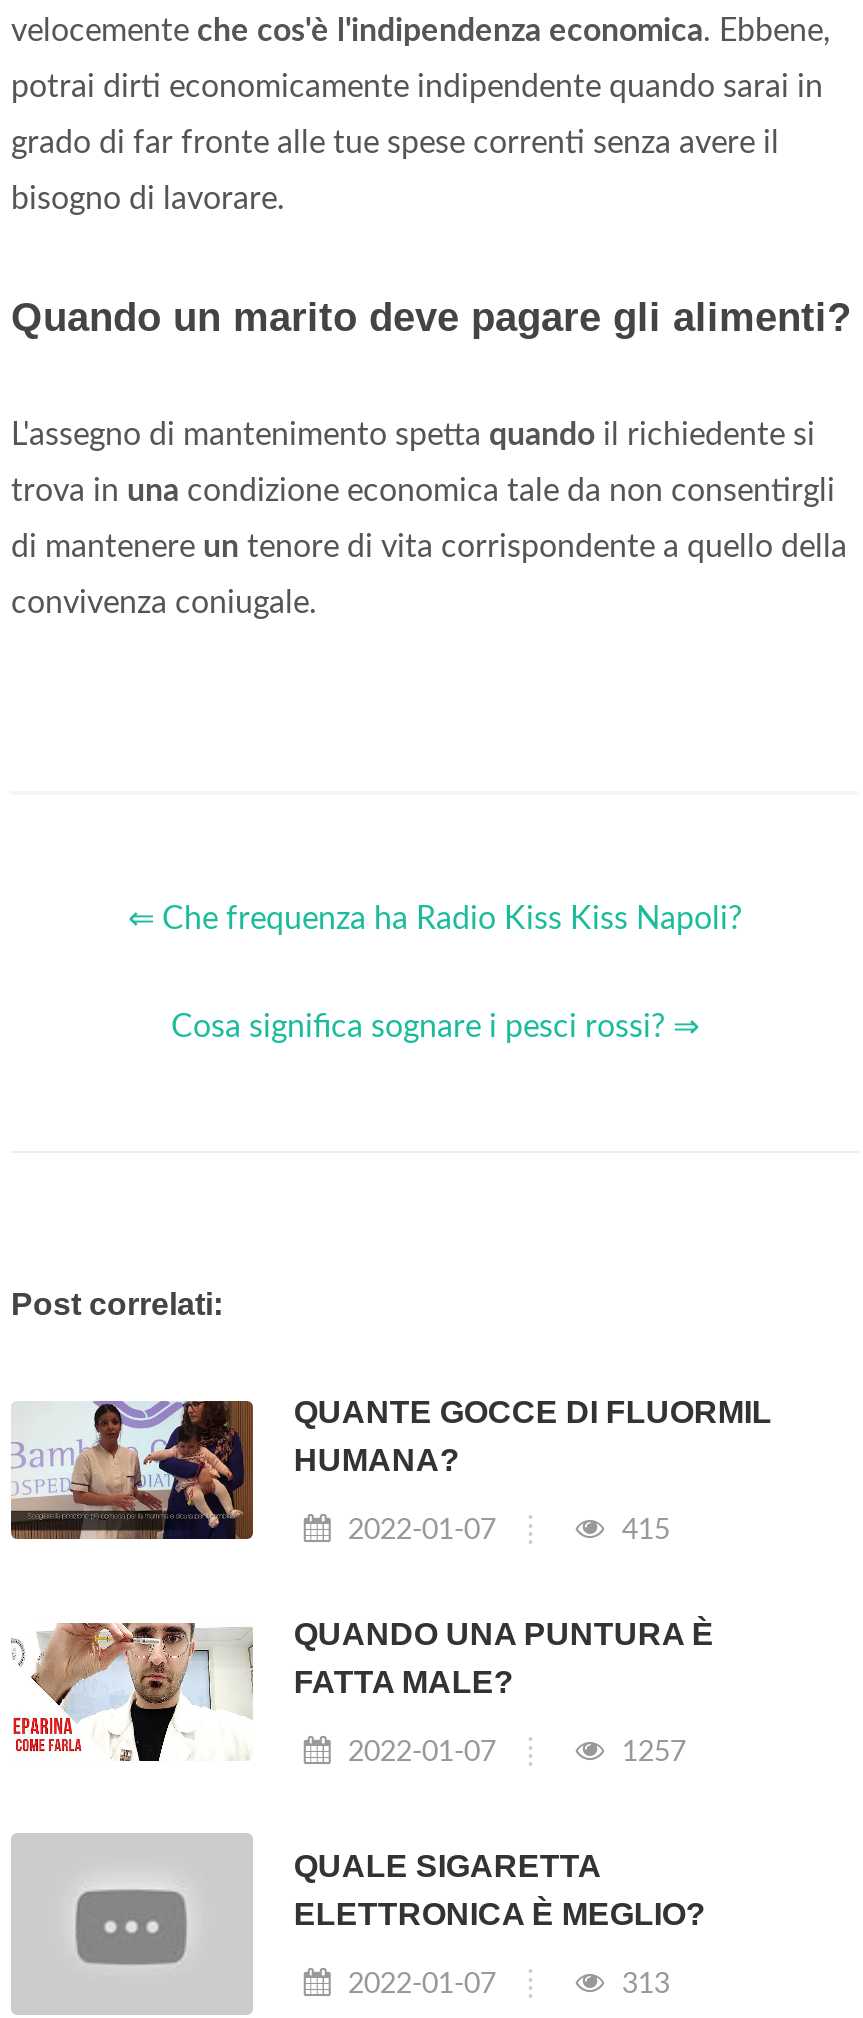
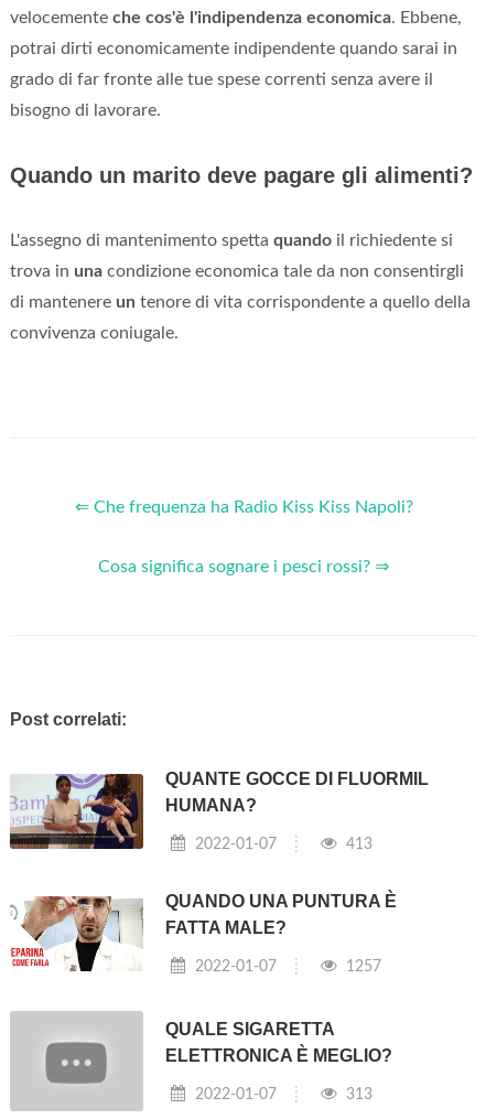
[614,1515,670,1545] 415 -> [342,836,373,853] 413

